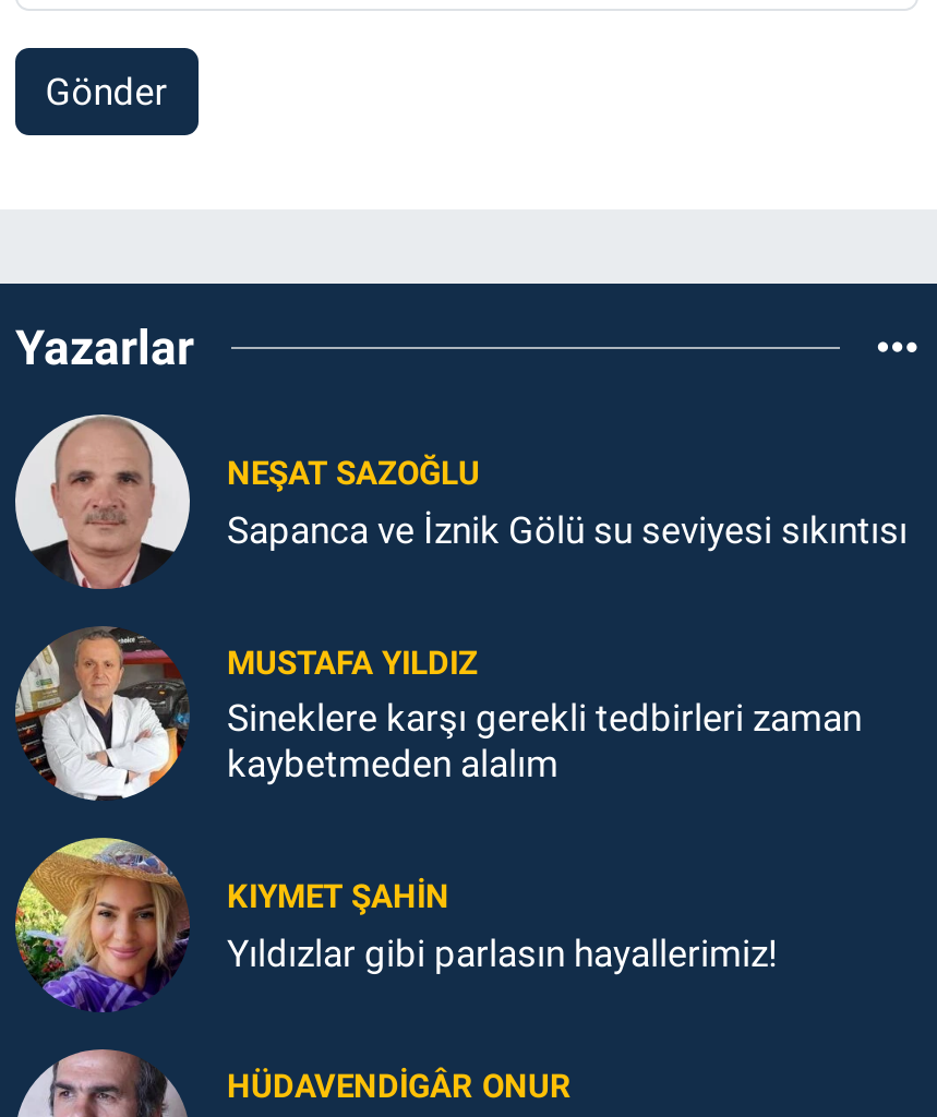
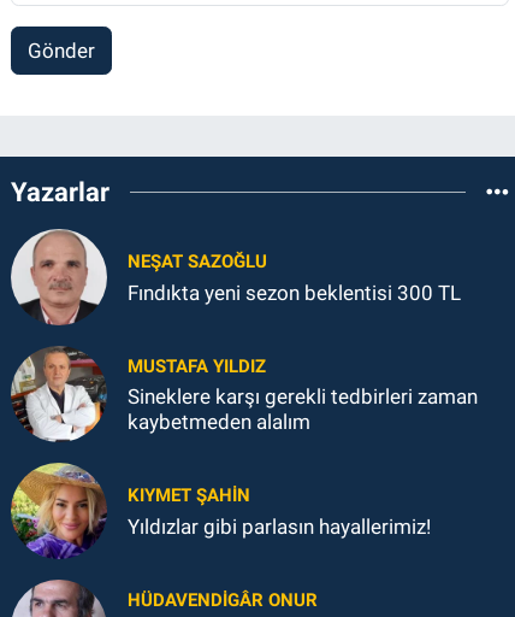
[227,507,908,551] Sapanca ve İznik Gölü su seviyesi sıkıntısı -> [128,280,461,304] Fındıkta yeni sezon beklentisi 300 TL

